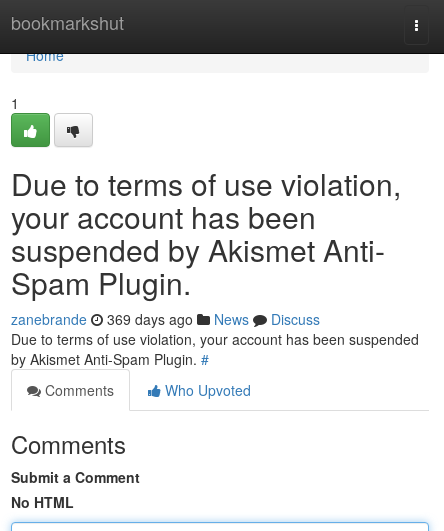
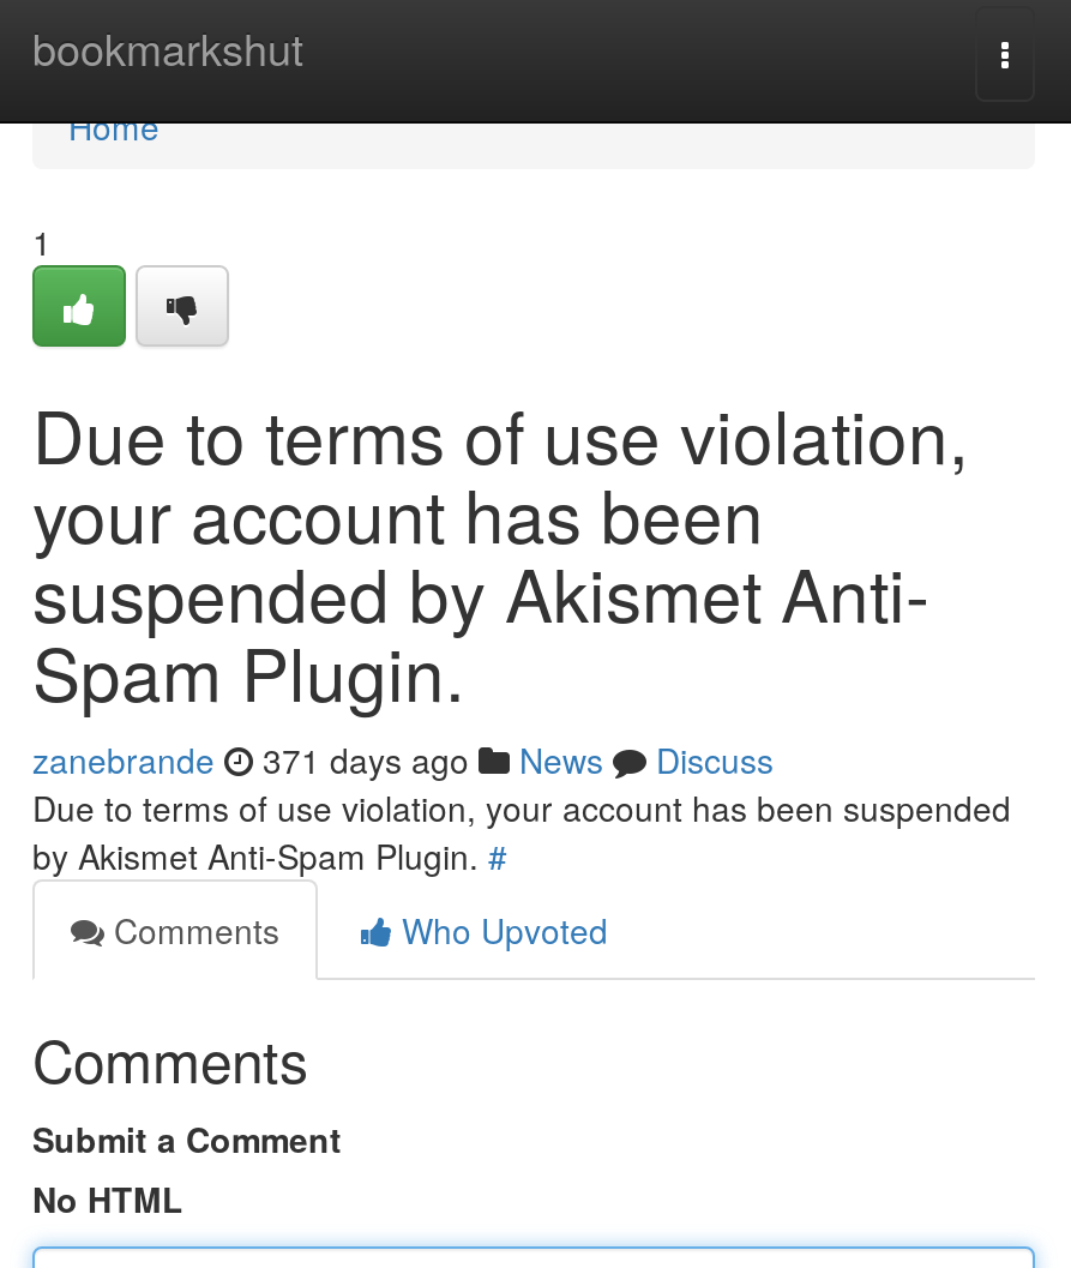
[11,309,320,329] zanebrande 369 days ago News Discuss -> [32,735,774,783] zanebrande 371 days ago News Discuss

